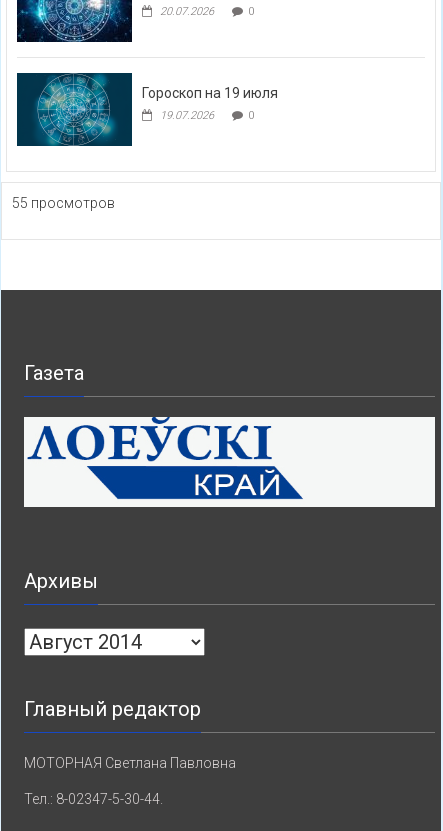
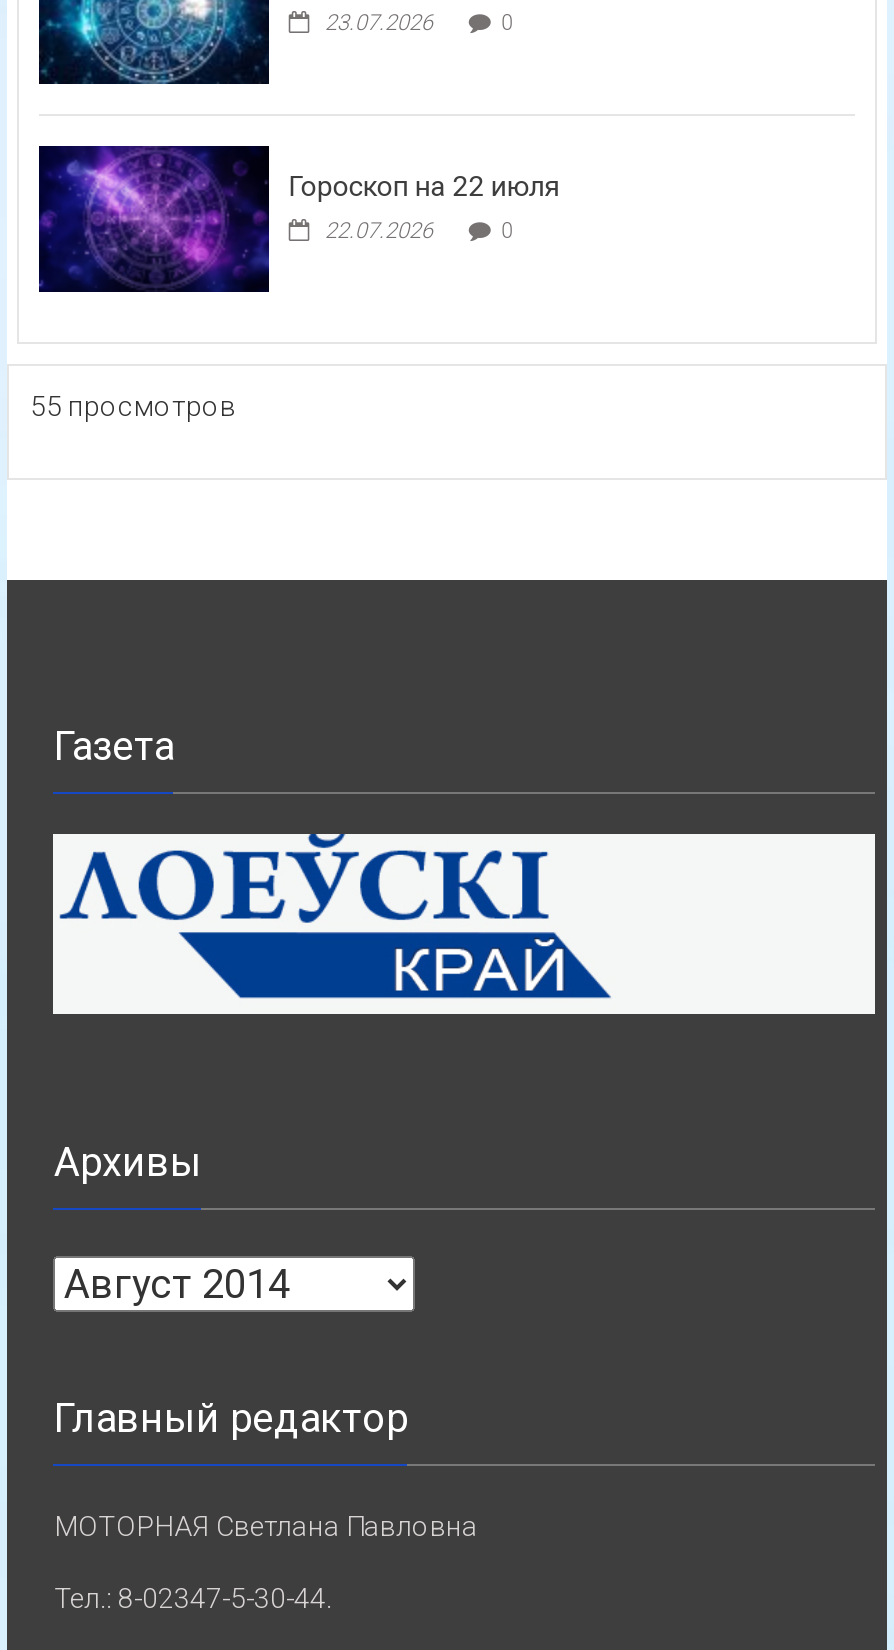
[160,5,214,18] 20.07.2026 -> [325,11,433,37] 23.07.2026
[17,73,278,146] [image] | Гороскоп на 19 июля -> [39,146,561,292] [image] | Гороскоп на 22 июля
[160,109,214,122] 19.07.2026 -> [325,219,433,245] 22.07.2026

